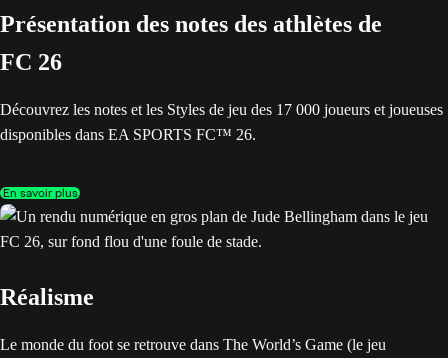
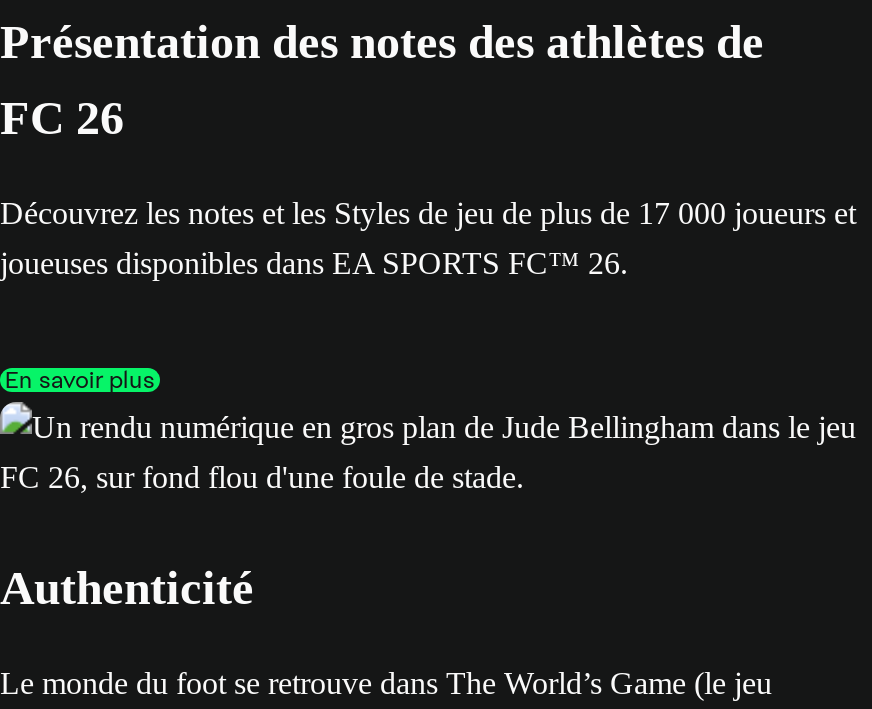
[0,101,443,118] Découvrez les notes et les Styles de jeu des 17 000 joueurs et joueuses -> [0,197,856,231] Découvrez les notes et les Styles de jeu de plus de 17 000 joueurs et
[0,126,256,143] disponibles dans EA SPORTS FC™ 26. -> [0,247,628,281] joueuses disponibles dans EA SPORTS FC™ 26.
[0,284,94,310] Réalisme -> [0,563,254,615] Authenticité

